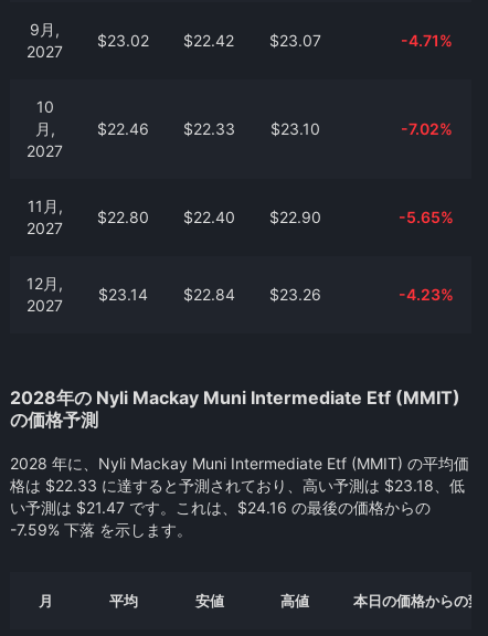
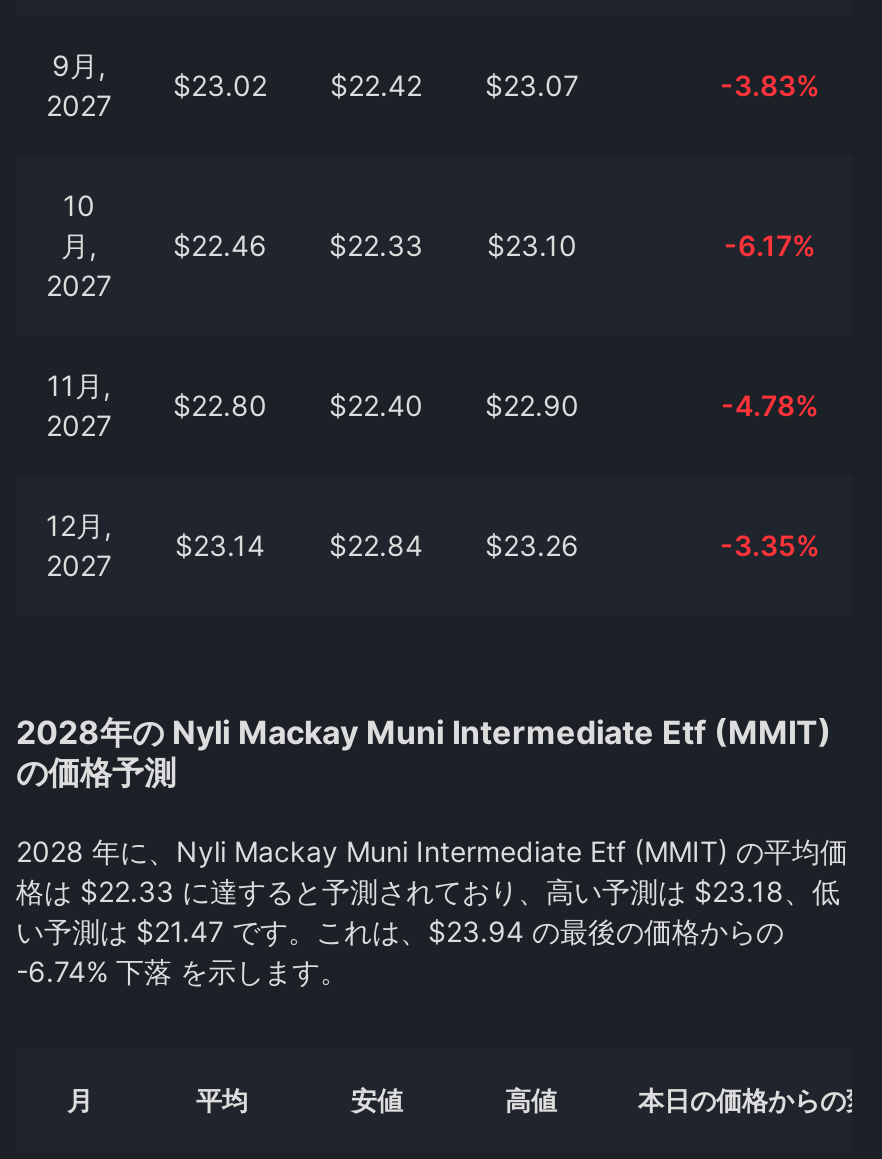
[400,30,452,49] -4.71% -> [720,67,820,101] -3.83%
[400,119,452,137] -7.02% -> [724,227,816,261] -6.17%
[399,207,454,226] -5.65% -> [721,387,819,421] -4.78%
[399,284,454,303] -4.23% -> [720,527,820,561] -3.35%
[10,497,431,516] い予測は $21.47 です。これは、$24.16 の最後の価格からの -> [16,913,784,947] い予測は $21.47 です。これは、$23.94 の最後の価格からの
[10,520,192,538] -7.59% 下落 を示します。 -> [16,953,348,987] -6.74% 下落 を示します。

